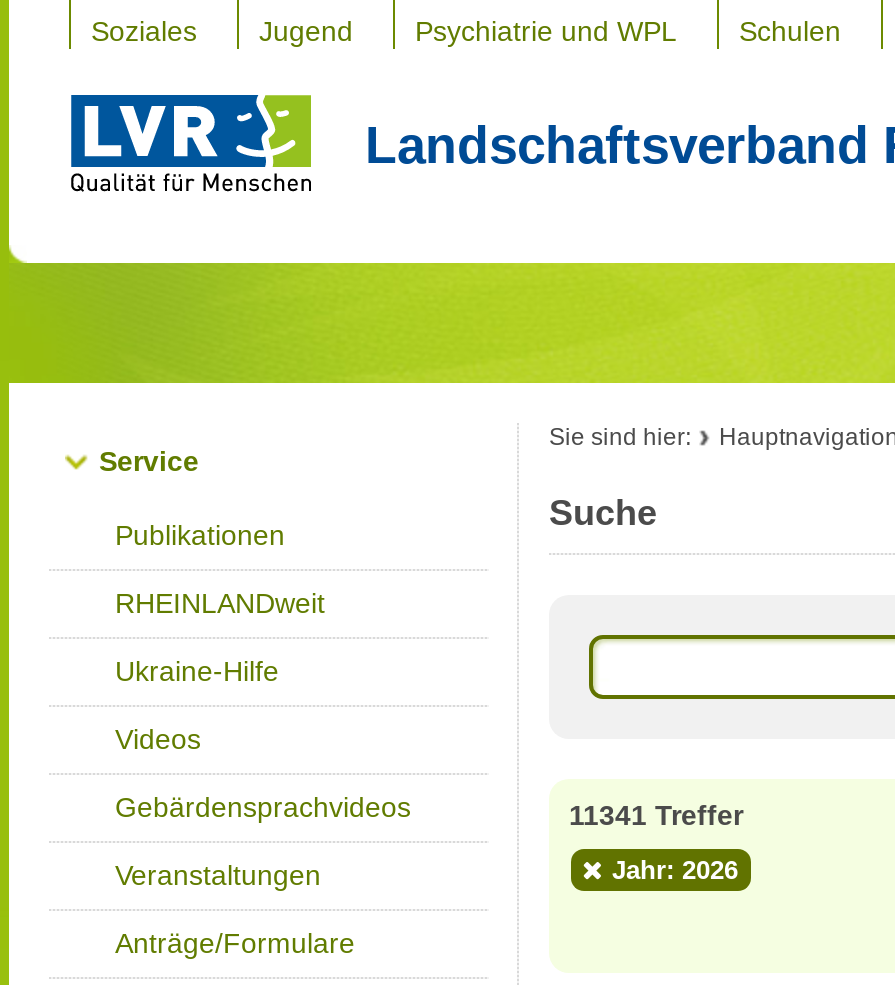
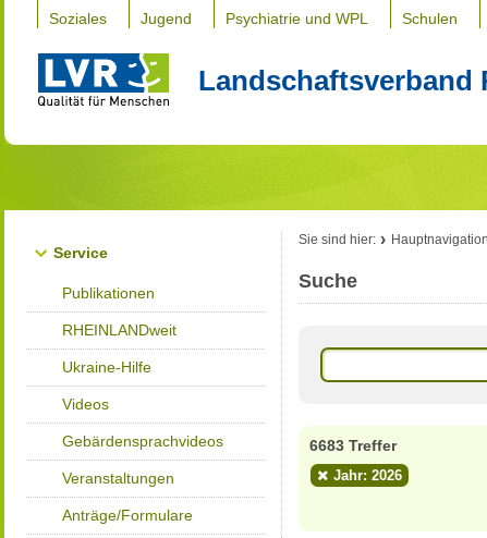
[569,799,743,831] 11341 Treffer -> [309,437,397,454] 6683 Treffer

